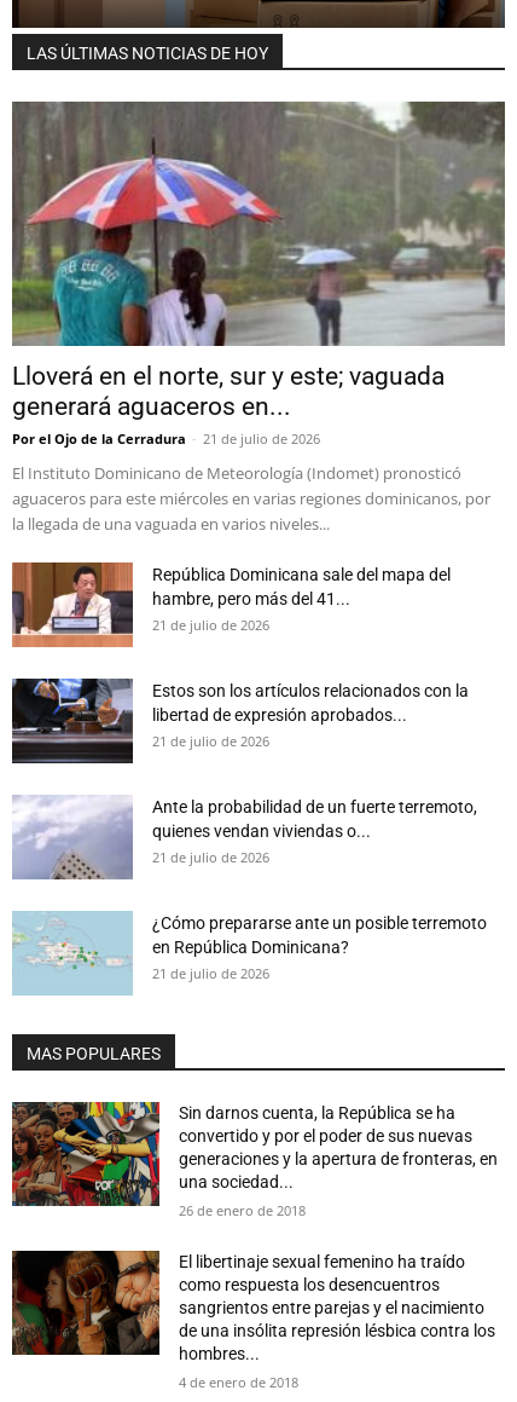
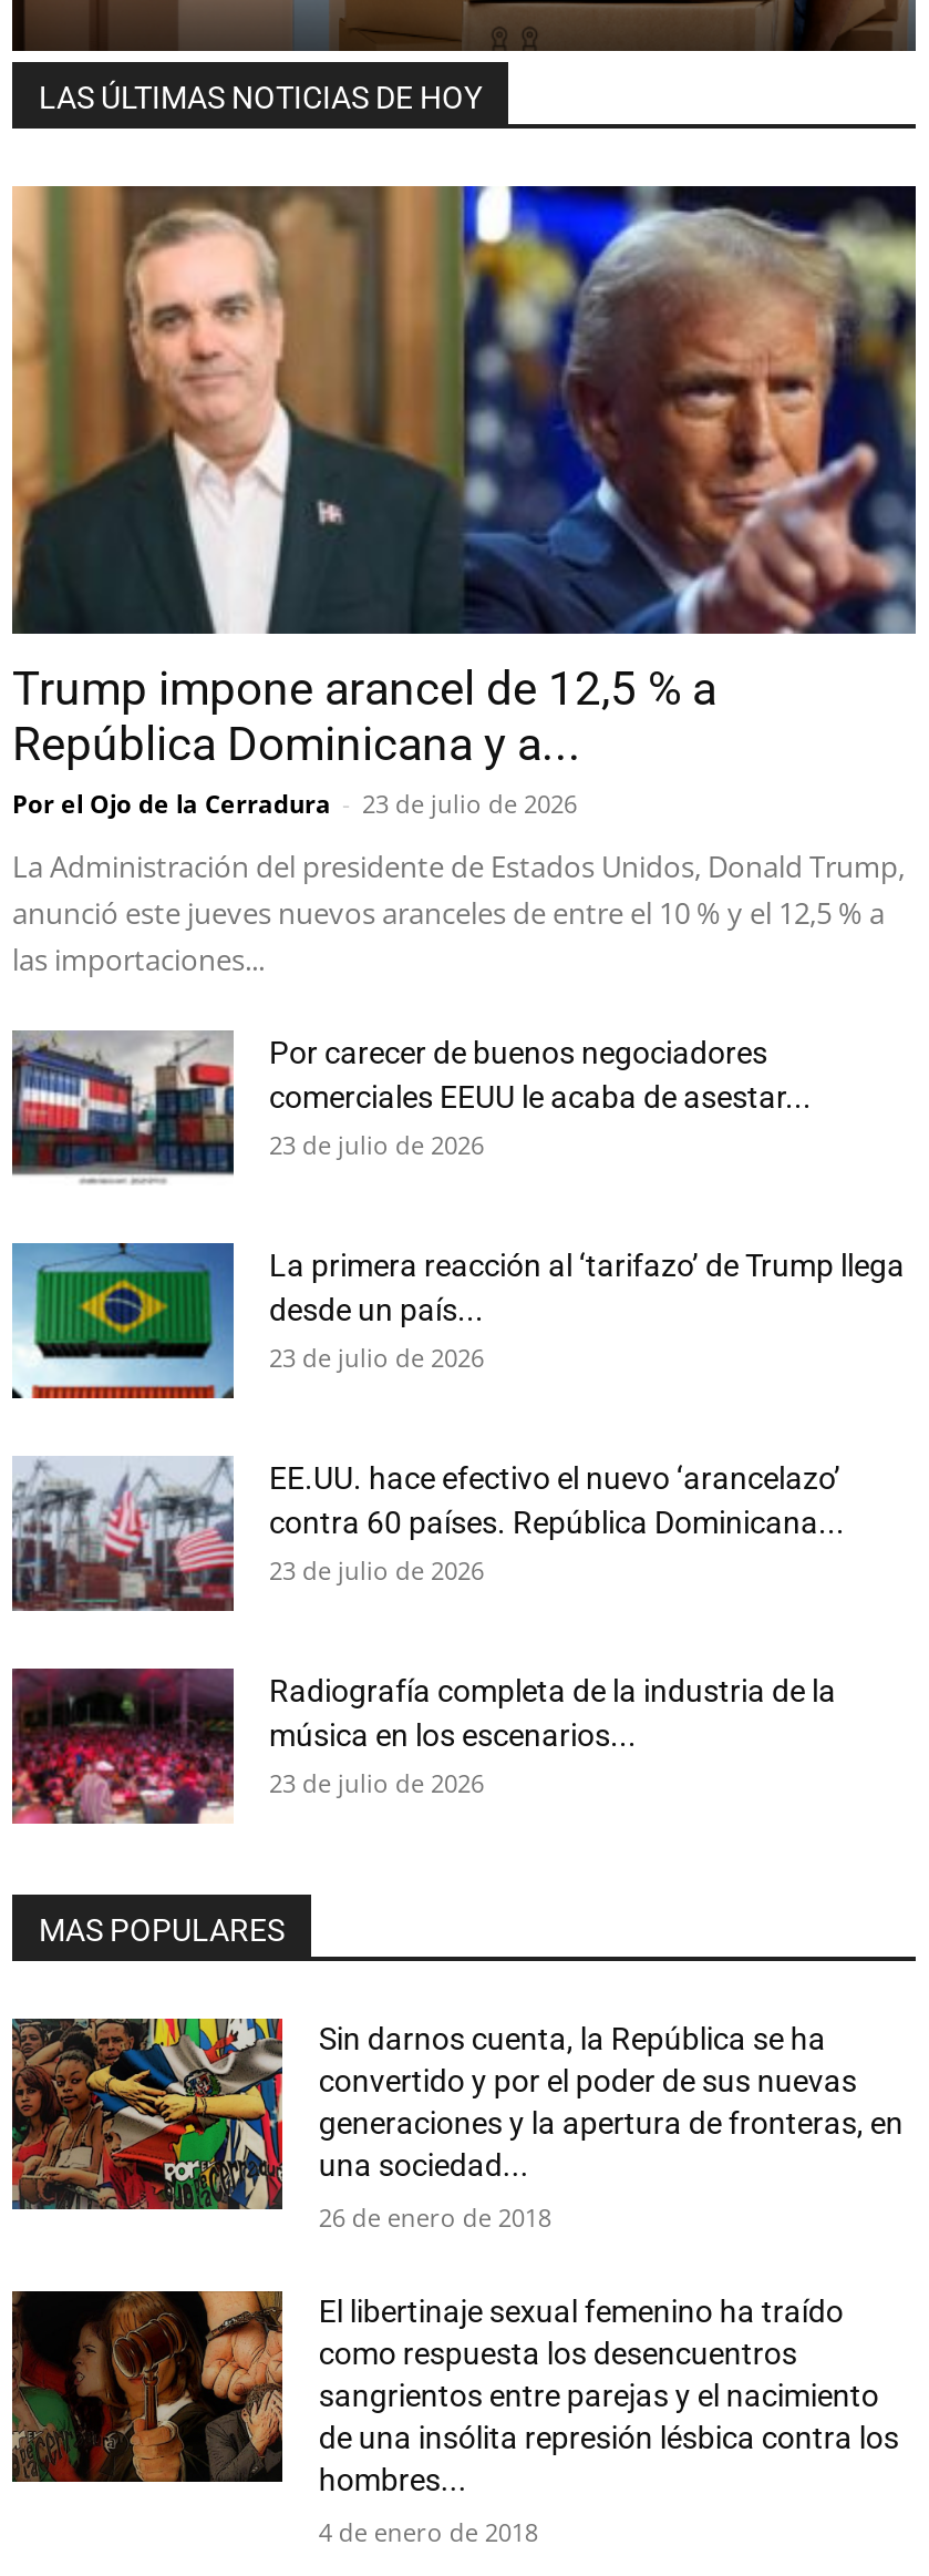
[11,100,506,447] [image] | Lloverá en el norte, sur y este; vaguada | generará aguaceros en... | Por el Ojo de la Cerradura - 21 de julio de 2026 -> [10,184,918,819] [image] | Trump impone arancel de 12,5 % a | República Dominicana y a... | Por el Ojo de la Cerradura - 23 de julio de 2026
[12,462,490,534] El Instituto Dominicano de Meteorología (Indomet) pronosticó | aguaceros para este miércoles en varias regiones dominicanos, por | la llegada de una vaguada en varios niveles... -> [12,846,905,979] La Administración del presidente de Estados Unidos, Donald Trump, | anunció este jueves nuevos aranceles de entre el 10 % y el 12,5 % a | las importaciones...
[11,561,451,648] [image] | República Dominicana sale del mapa del | hambre, pero más del 41... | 21 de julio de 2026 -> [10,1030,812,1186] [image] | Por carecer de buenos negociadores | comerciales EEUU le acaba de asestar... | 23 de julio de 2026
[11,677,469,765] [image] | Estos son los artículos relacionados con la | libertad de expresión aprobados... | 21 de julio de 2026 -> [10,1241,905,1400] [image] | La primera reacción al ‘tarifazo’ de Trump llega | desde un país... | 23 de julio de 2026
[12,796,477,879] [image] | Ante la probabilidad de un fuerte terremoto, | quienes vendan viviendas o... | 21 de julio de 2026 -> [10,1456,845,1613] [image] | EE.UU. hace efectivo el nuevo ‘arancelazo’ | contra 60 países. República Dominicana... | 23 de julio de 2026
[12,911,487,996] [image] | ¿Cómo prepararse ante un posible terremoto | en República Dominicana? | 21 de julio de 2026 -> [10,1666,836,1826] [image] | Radiografía completa de la industria de la | música en los escenarios... | 23 de julio de 2026

